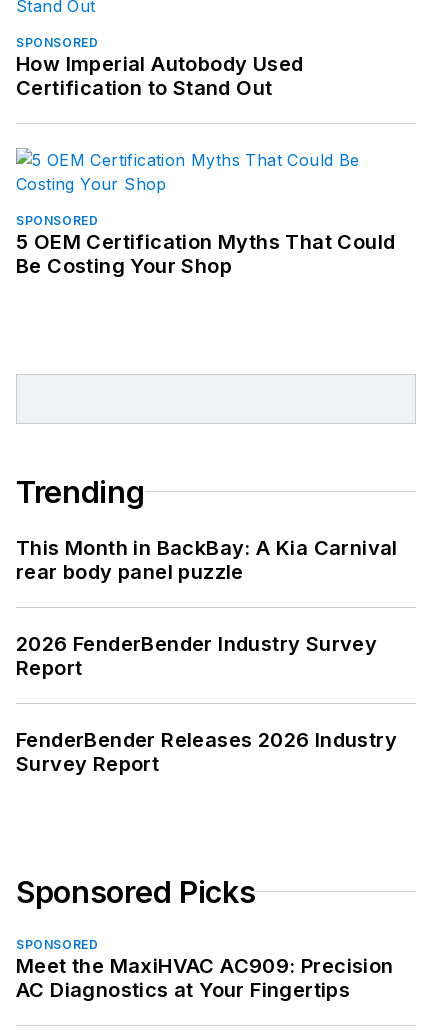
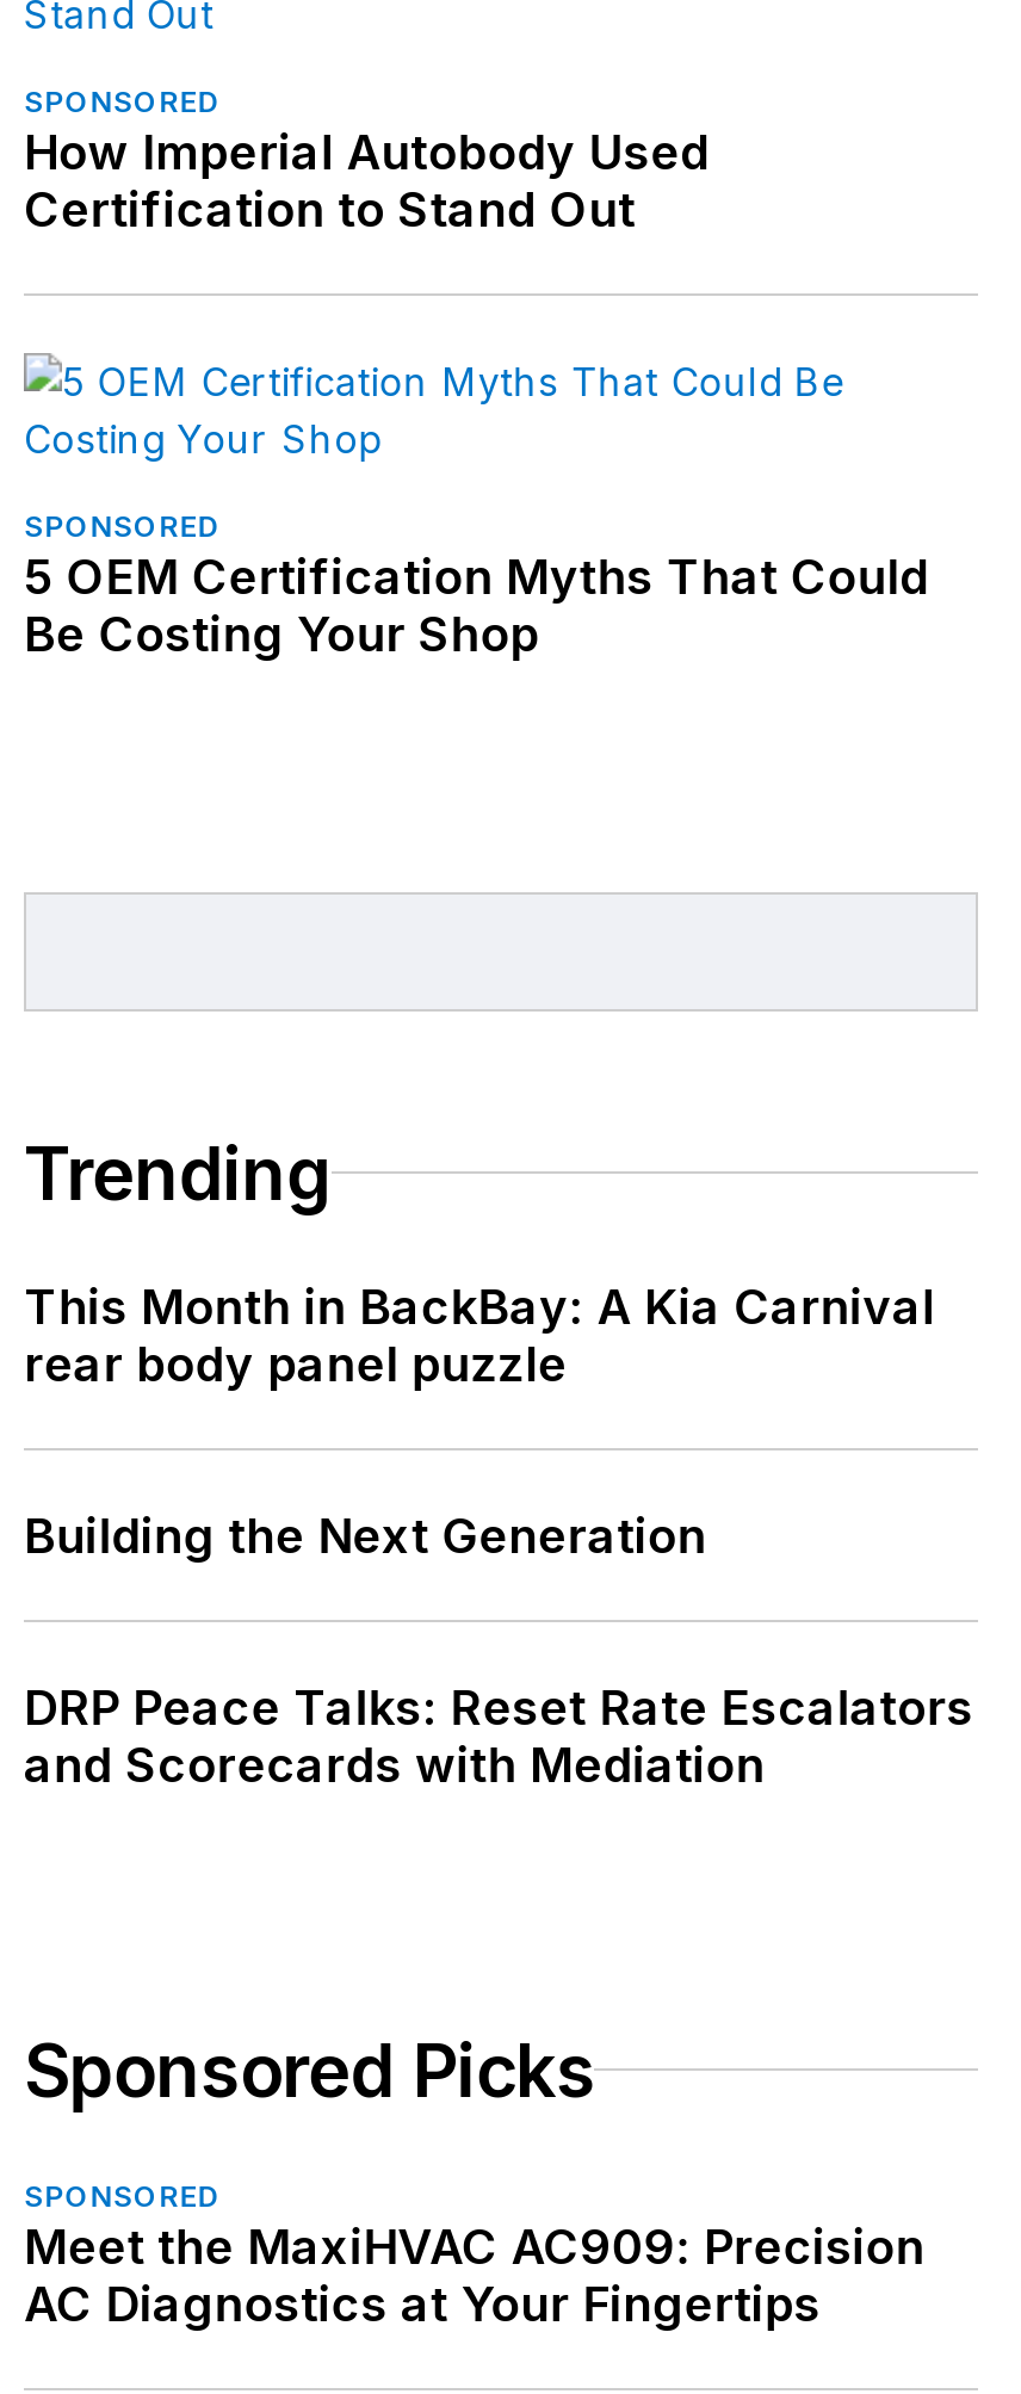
[16,632,377,680] 2026 FenderBender Industry Survey | Report -> [24,1507,707,1564] Building the Next Generation
[16,728,397,776] FenderBender Releases 2026 Industry | Survey Report -> [24,1679,974,1793] DRP Peace Talks: Reset Rate Escalators | and Scorecards with Mediation

